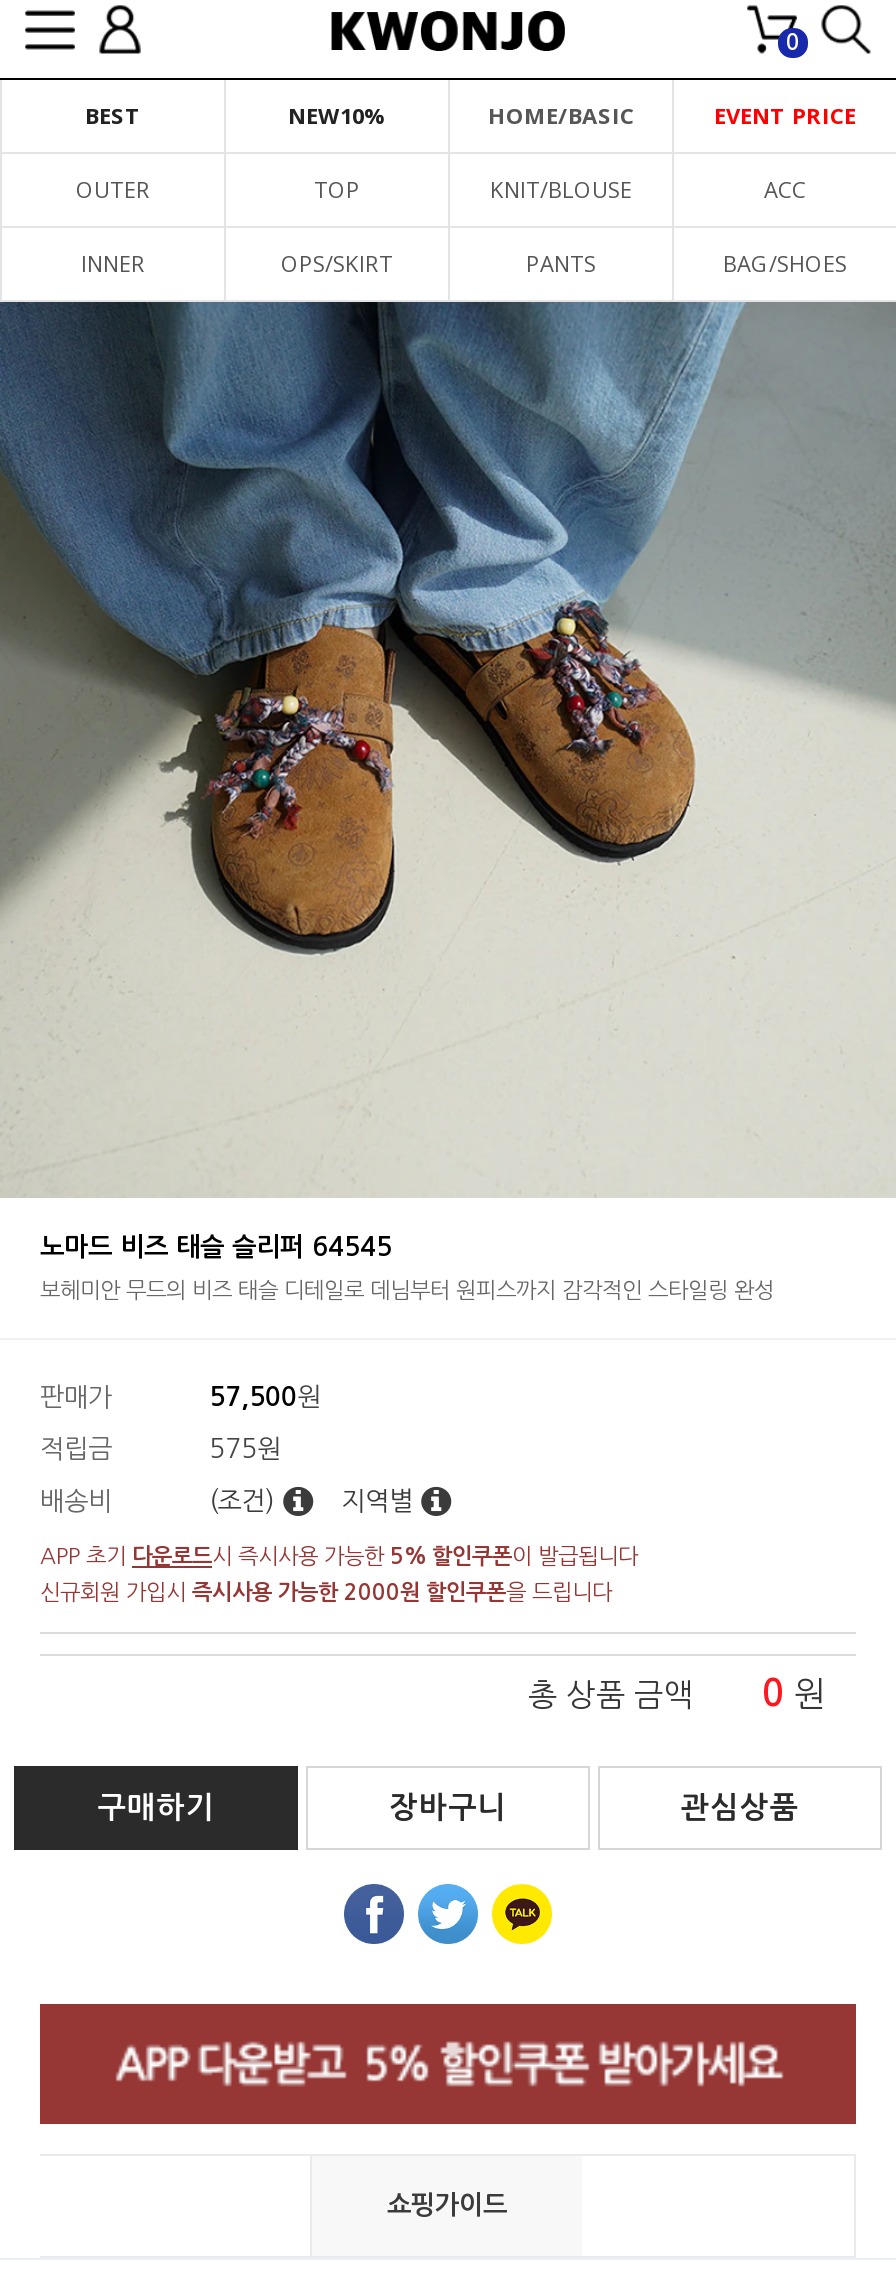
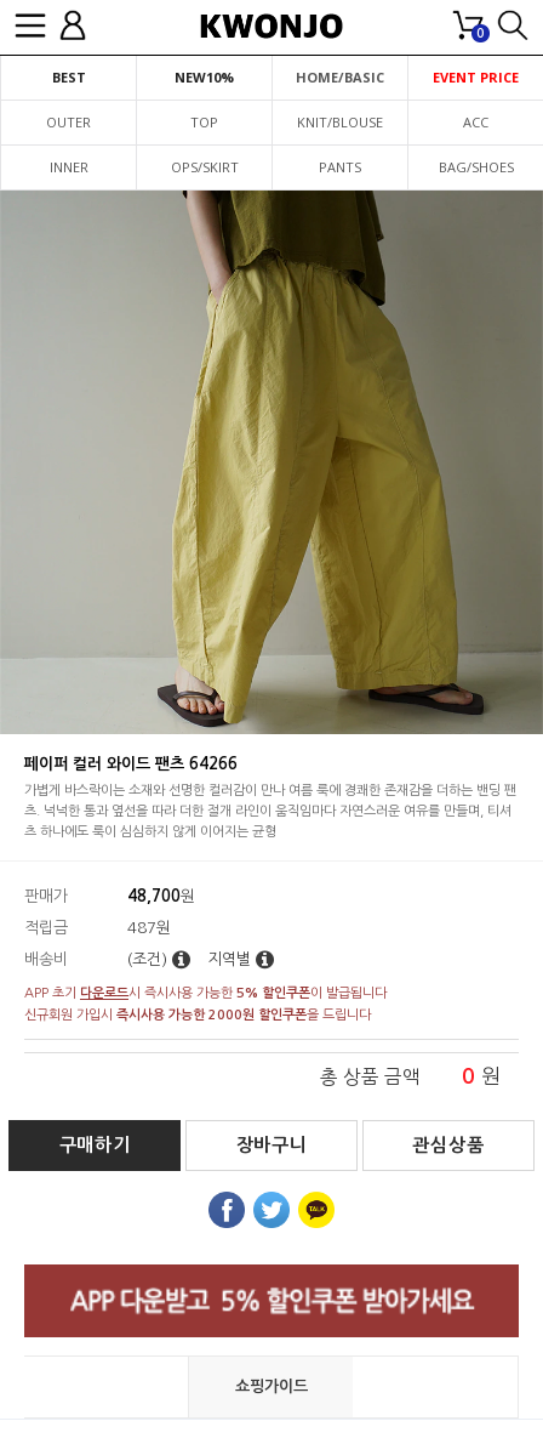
[6,300,890,1302] [image] | 노마드 비즈 태슬 슬리퍼 64545 | 보헤미안 무드의 비즈 태슬 디테일로 데님부터 원피스까지 감각적인 스타일링 완성 -> [4,189,539,839] [image] | 페이퍼 컬러 와이드 팬츠 64266 | 가볍게 바스락이는 소재와 선명한 컬러감이 만나 여름 룩에 경쾌한 존재감을 더하는 밴딩 팬 | 츠. 넉넉한 통과 옆선을 따라 더한 절개 라인이 움직임마다 자연스러운 여유를 만들며, 티셔 | 츠 하나에도 룩이 심심하지 않게 이어지는 균형
[209,1384,321,1410] 57,500원 -> [127,888,195,904] 48,700원
[209,1436,281,1462] 575원 -> [127,920,170,936] 487원

